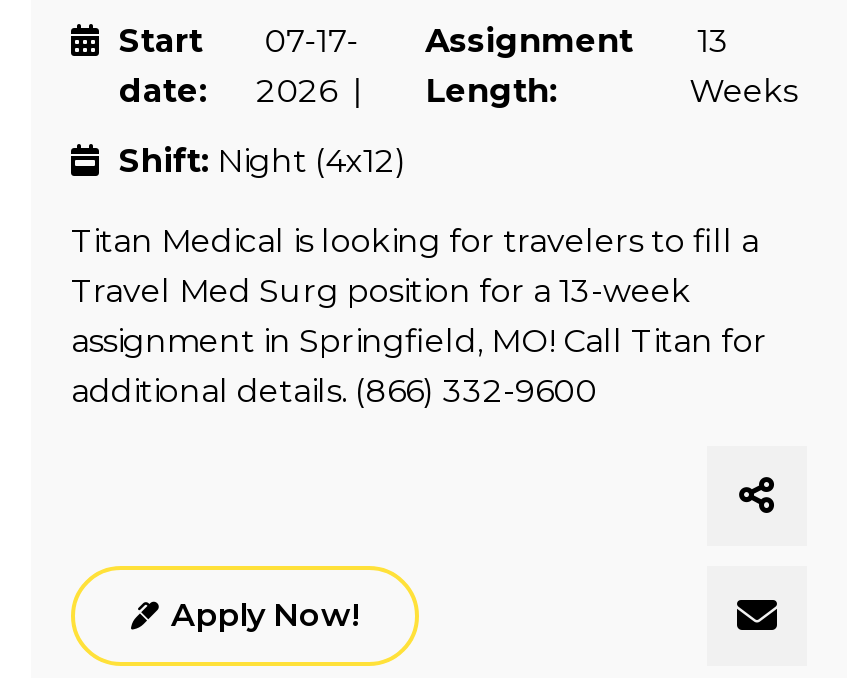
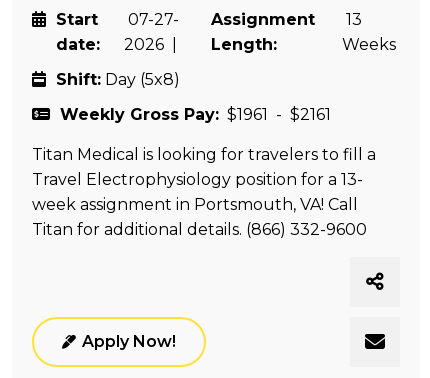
[119,22,729,60] Start 07-17- Assignment 13 -> [56,10,362,29] Start 07-27- Assignment 13
[119,142,407,180] Shift: Night (4x12) -> [56,70,331,124] Shift: Day (5x8) | Weekly Gross Pay: $1961 - $2161
[71,272,767,410] Travel Med Surg position for a 13-week | assignment in Springfield, MO! Call Titan for | additional details. (866) 332-9600 -> [32,170,367,239] Travel Electrophysiology position for a 13- | week assignment in Portsmouth, VA! Call | Titan for additional details. (866) 332-9600

